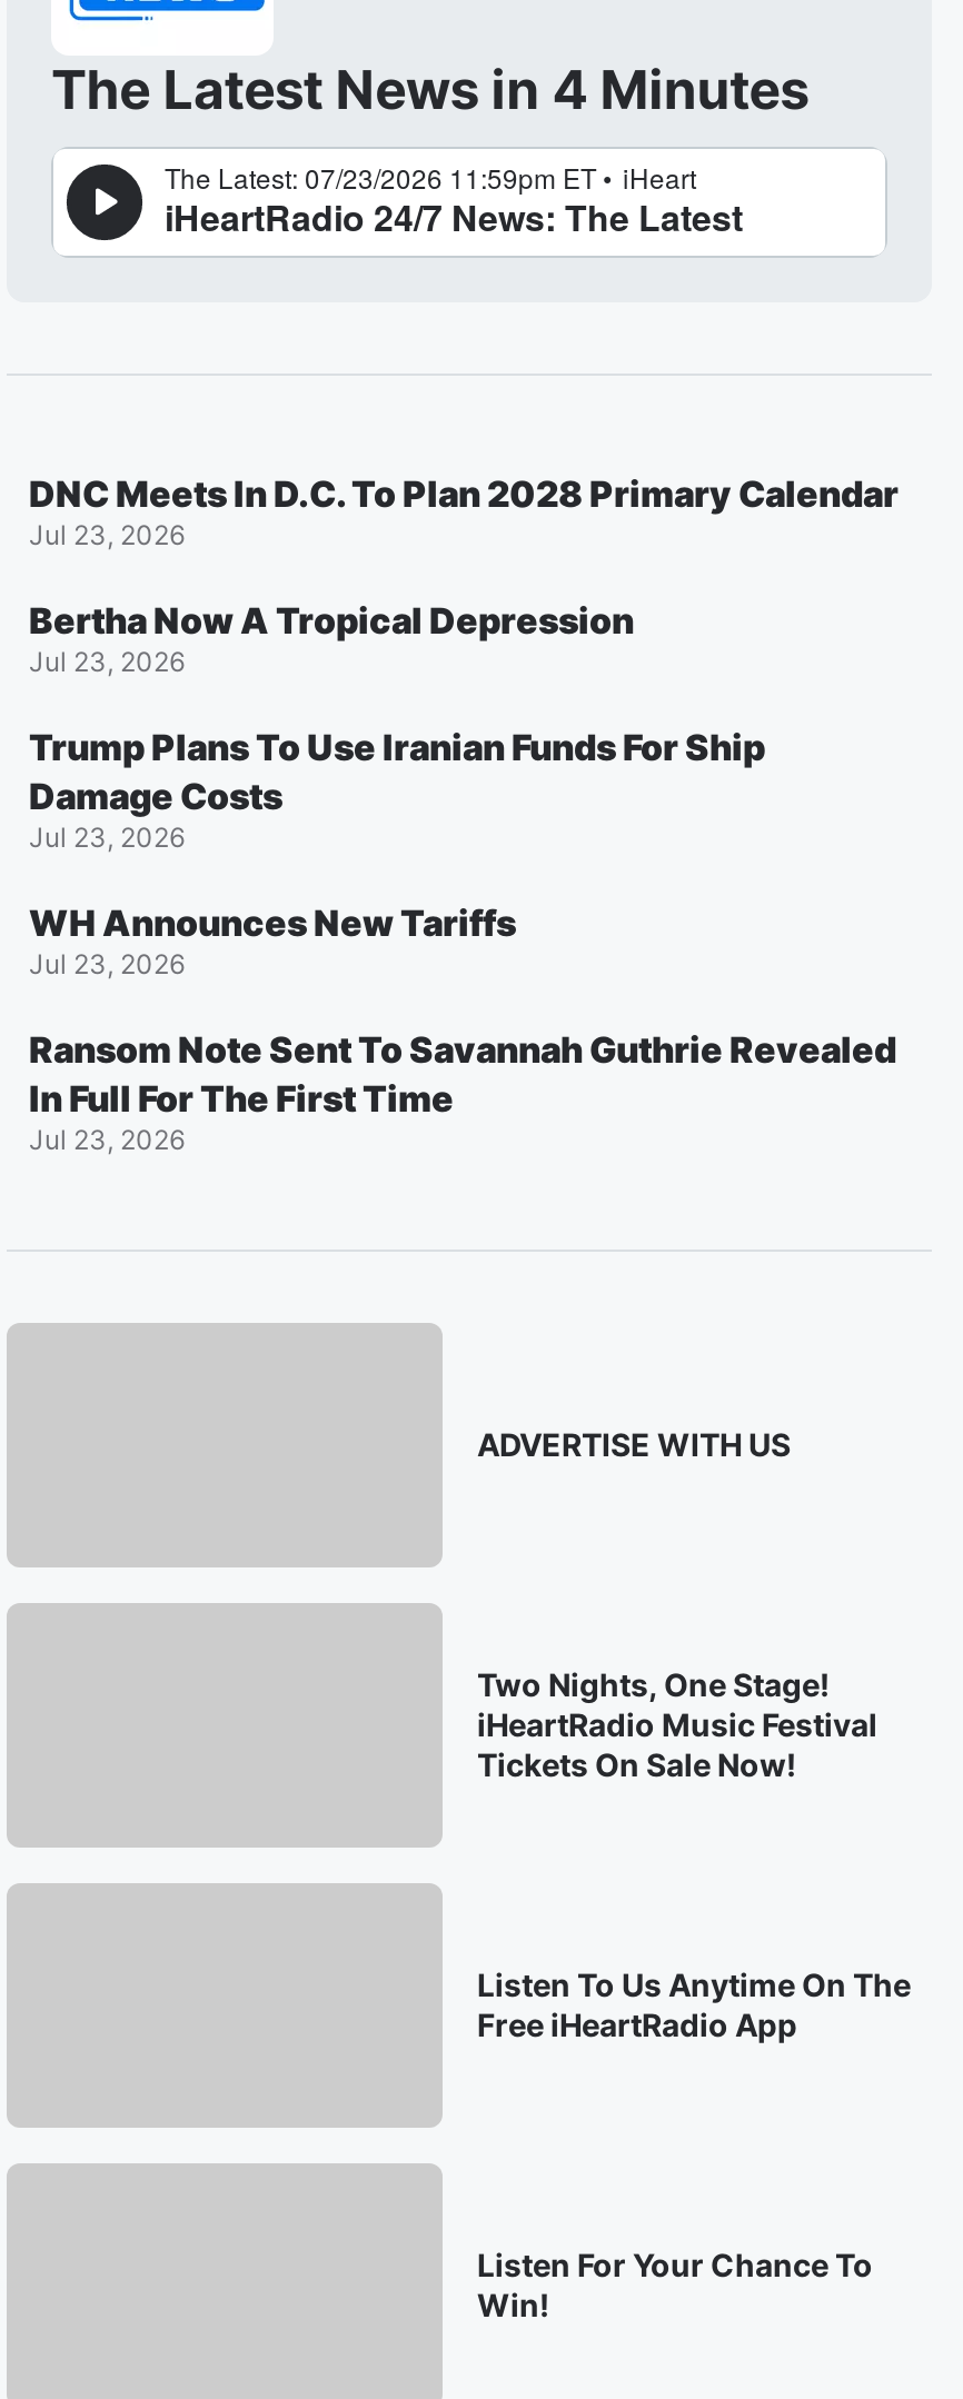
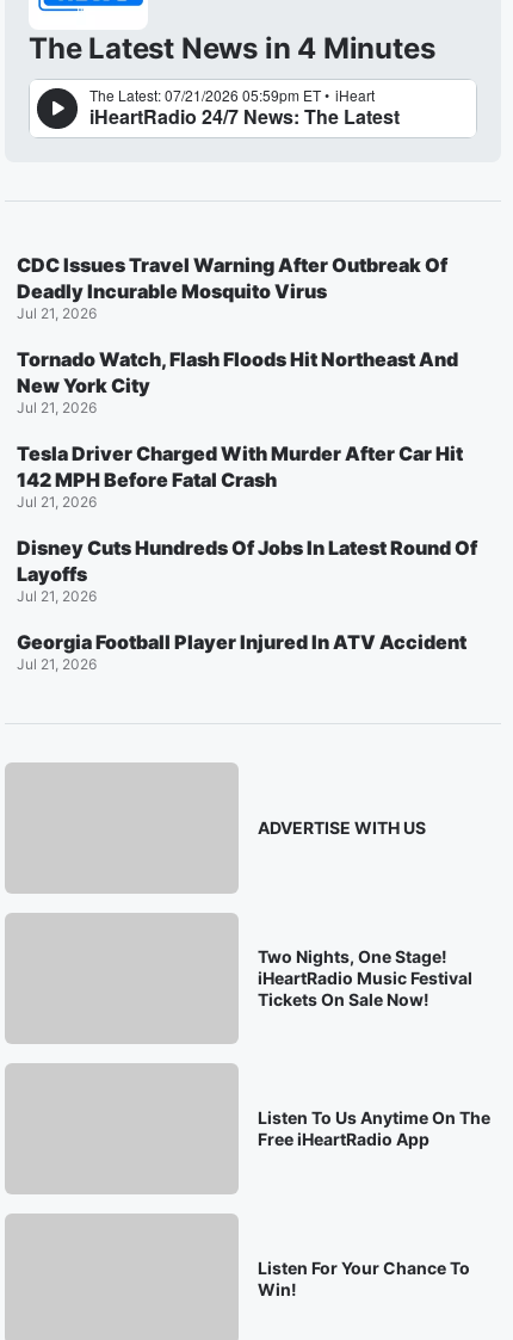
[29,471,899,551] DNC Meets In D.C. To Plan 2028 Primary Calendar | Jul 23, 2026 -> [17,253,447,322] CDC Issues Travel Warning After Outbreak Of | Deadly Incurable Mosquito Virus | Jul 21, 2026
[29,598,634,678] Bertha Now A Tropical Depression | Jul 23, 2026 -> [17,347,458,416] Tornado Watch, Flash Floods Hit Northeast And | New York City | Jul 21, 2026
[29,725,765,854] Trump Plans To Use Iranian Funds For Ship | Damage Costs | Jul 23, 2026 -> [17,441,463,511] Tesla Driver Charged With Murder After Car Hit | 142 MPH Before Fatal Crash | Jul 21, 2026
[29,900,516,980] WH Announces New Tariffs | Jul 23, 2026 -> [17,536,477,605] Disney Cuts Hundreds Of Jobs In Latest Round Of | Layoffs | Jul 21, 2026
[29,1027,896,1156] Ransom Note Sent To Savannah Guthrie Revealed | In Full For The First Time | Jul 23, 2026 -> [17,630,466,673] Georgia Football Player Injured In ATV Accident | Jul 21, 2026

